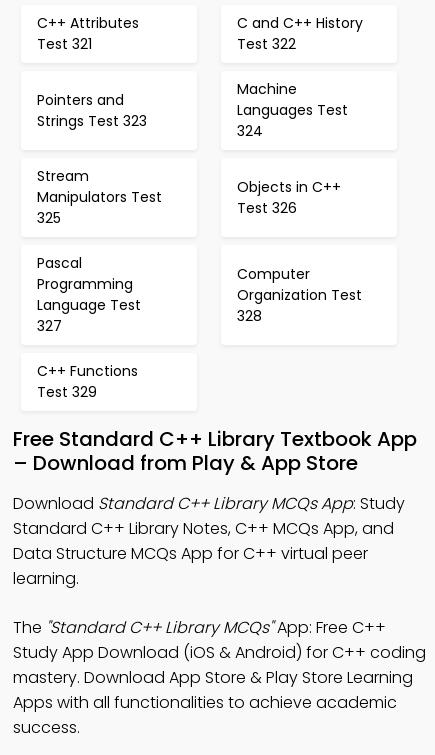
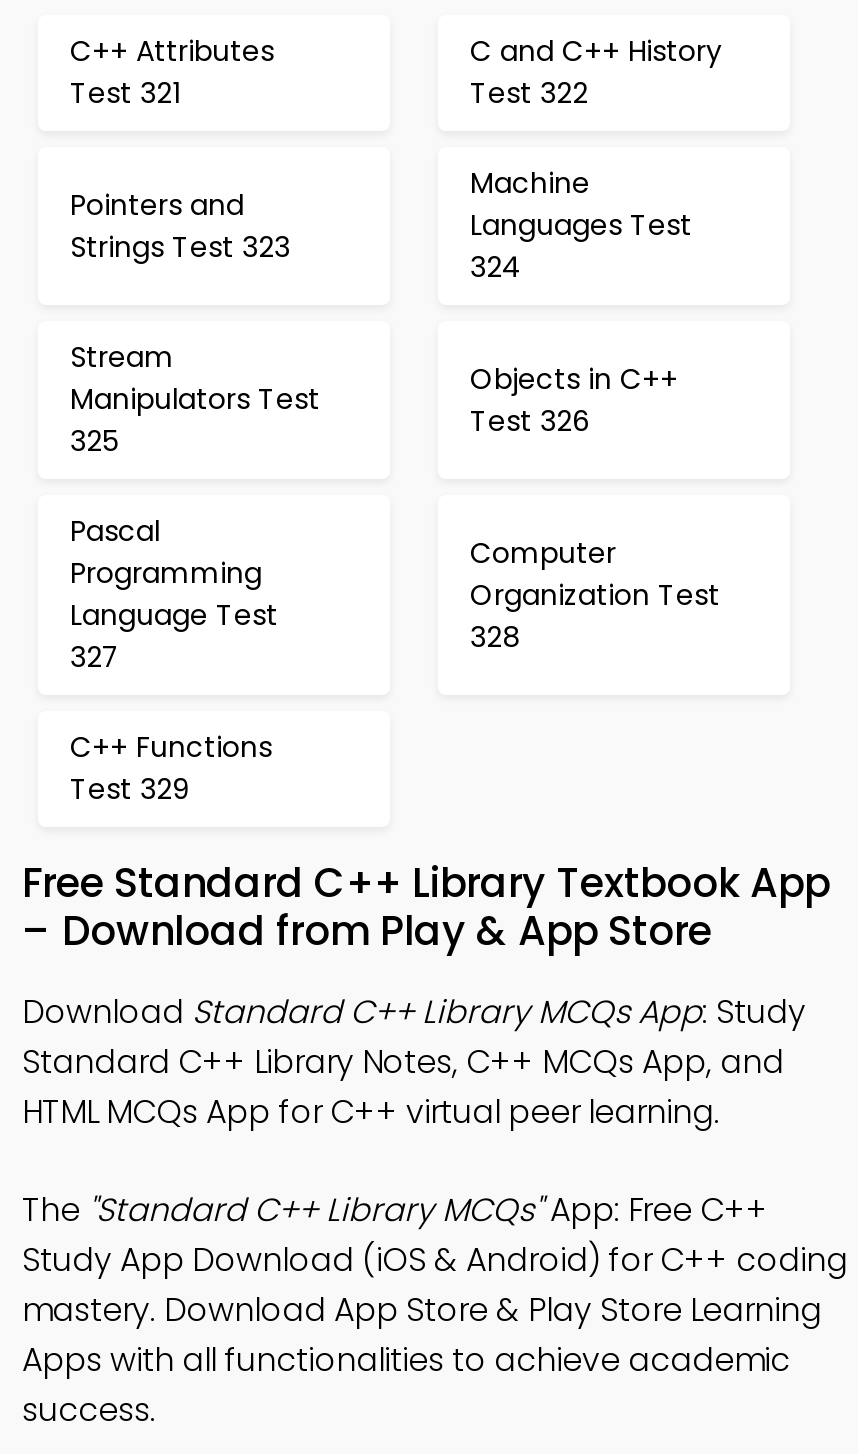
[13,542,368,590] Data Structure MCQs App for C++ virtual peer | learning. -> [22,1089,720,1135] HTML MCQs App for C++ virtual peer learning.

